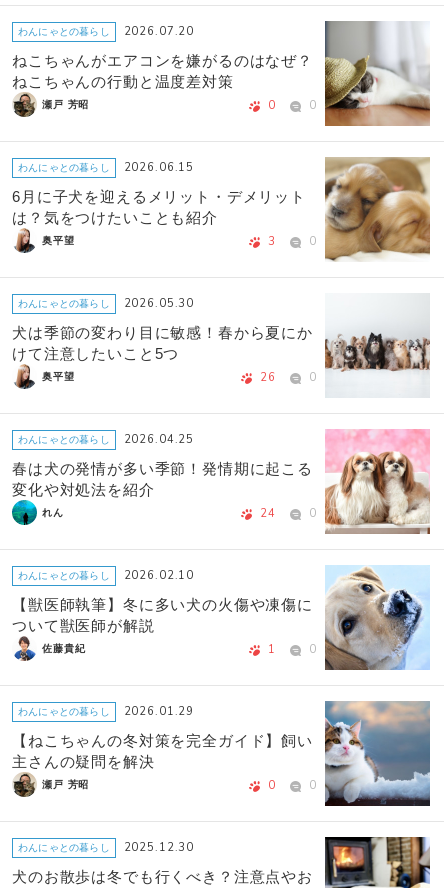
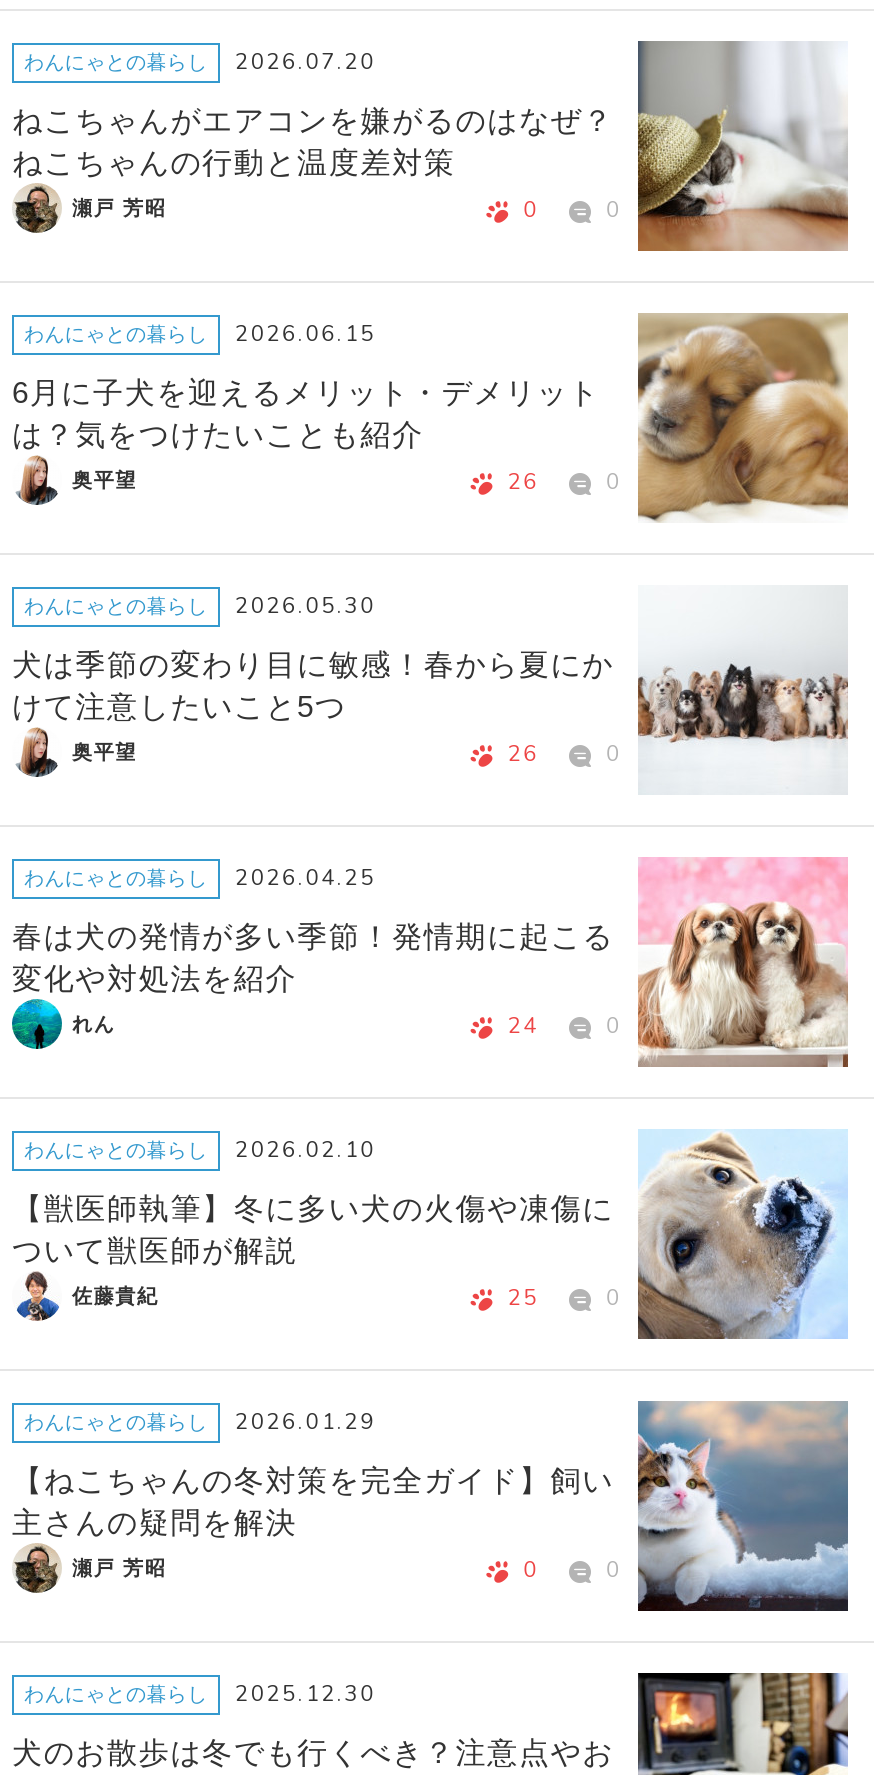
[268,234,276,249] 3 -> [508,467,539,497] 26
[268,642,276,657] 1 -> [508,1283,539,1313] 25

